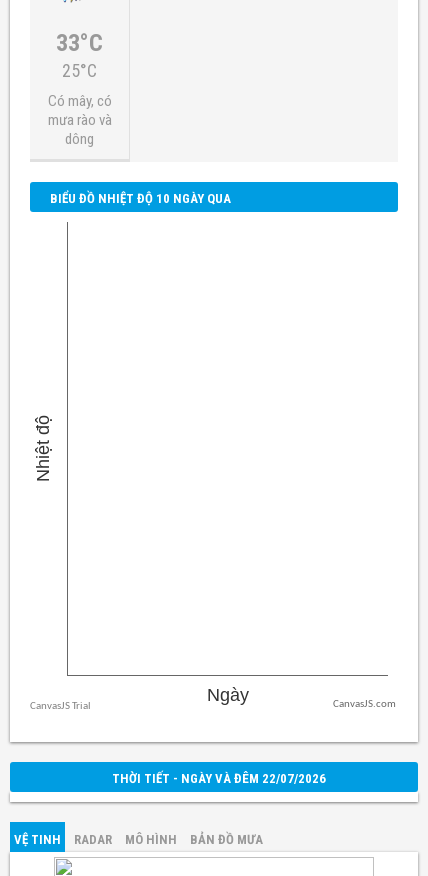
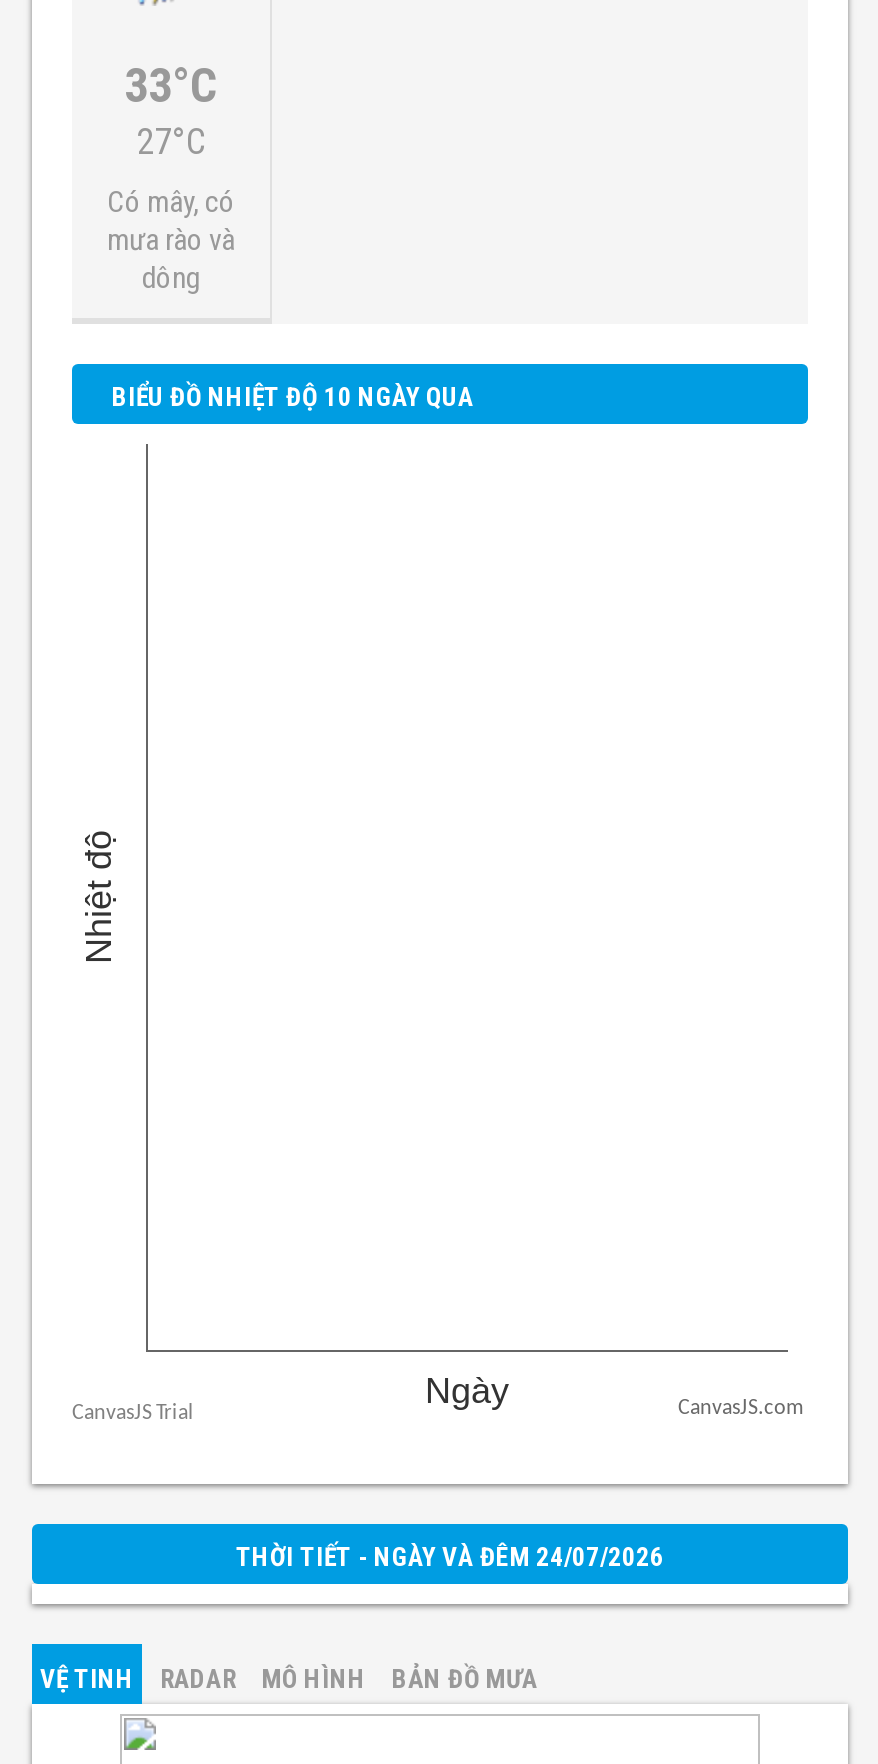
[62,60,97,81] 25°C -> [136,119,206,161] 27°C
[112,771,326,786] THỜI TIẾT - NGÀY VÀ ĐÊM 22/07/2026 -> [236,1541,664,1571] THỜI TIẾT - NGÀY VÀ ĐÊM 24/07/2026

